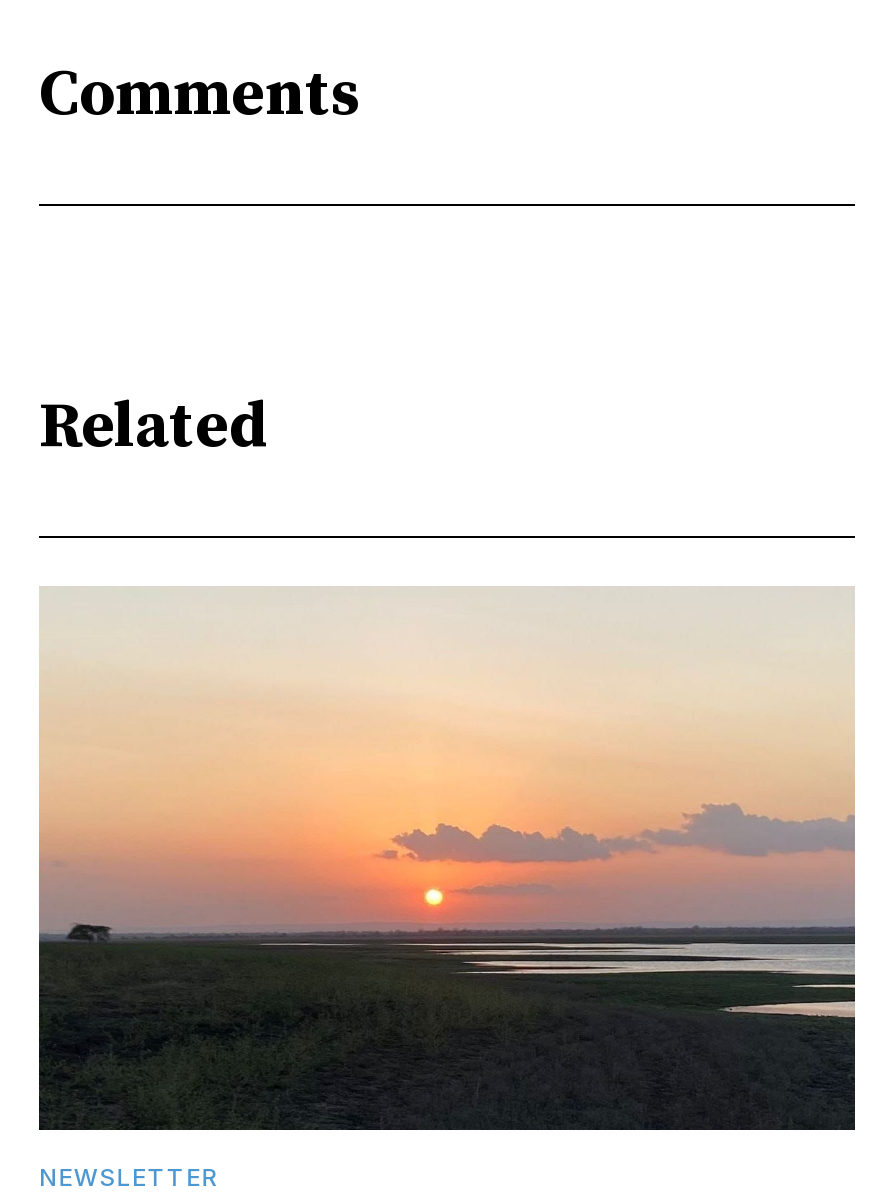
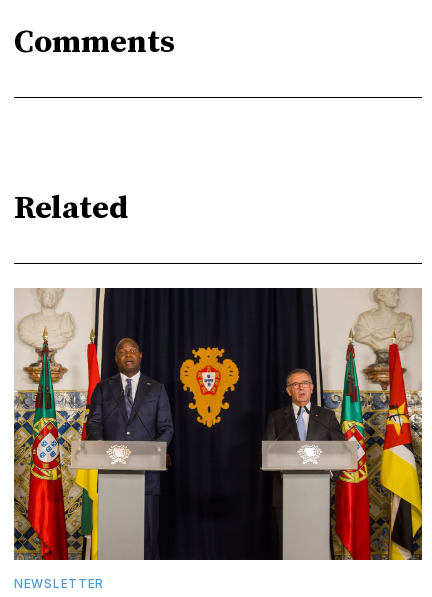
[37,586,857,1132] [image] -> [13,287,423,561] [image]

